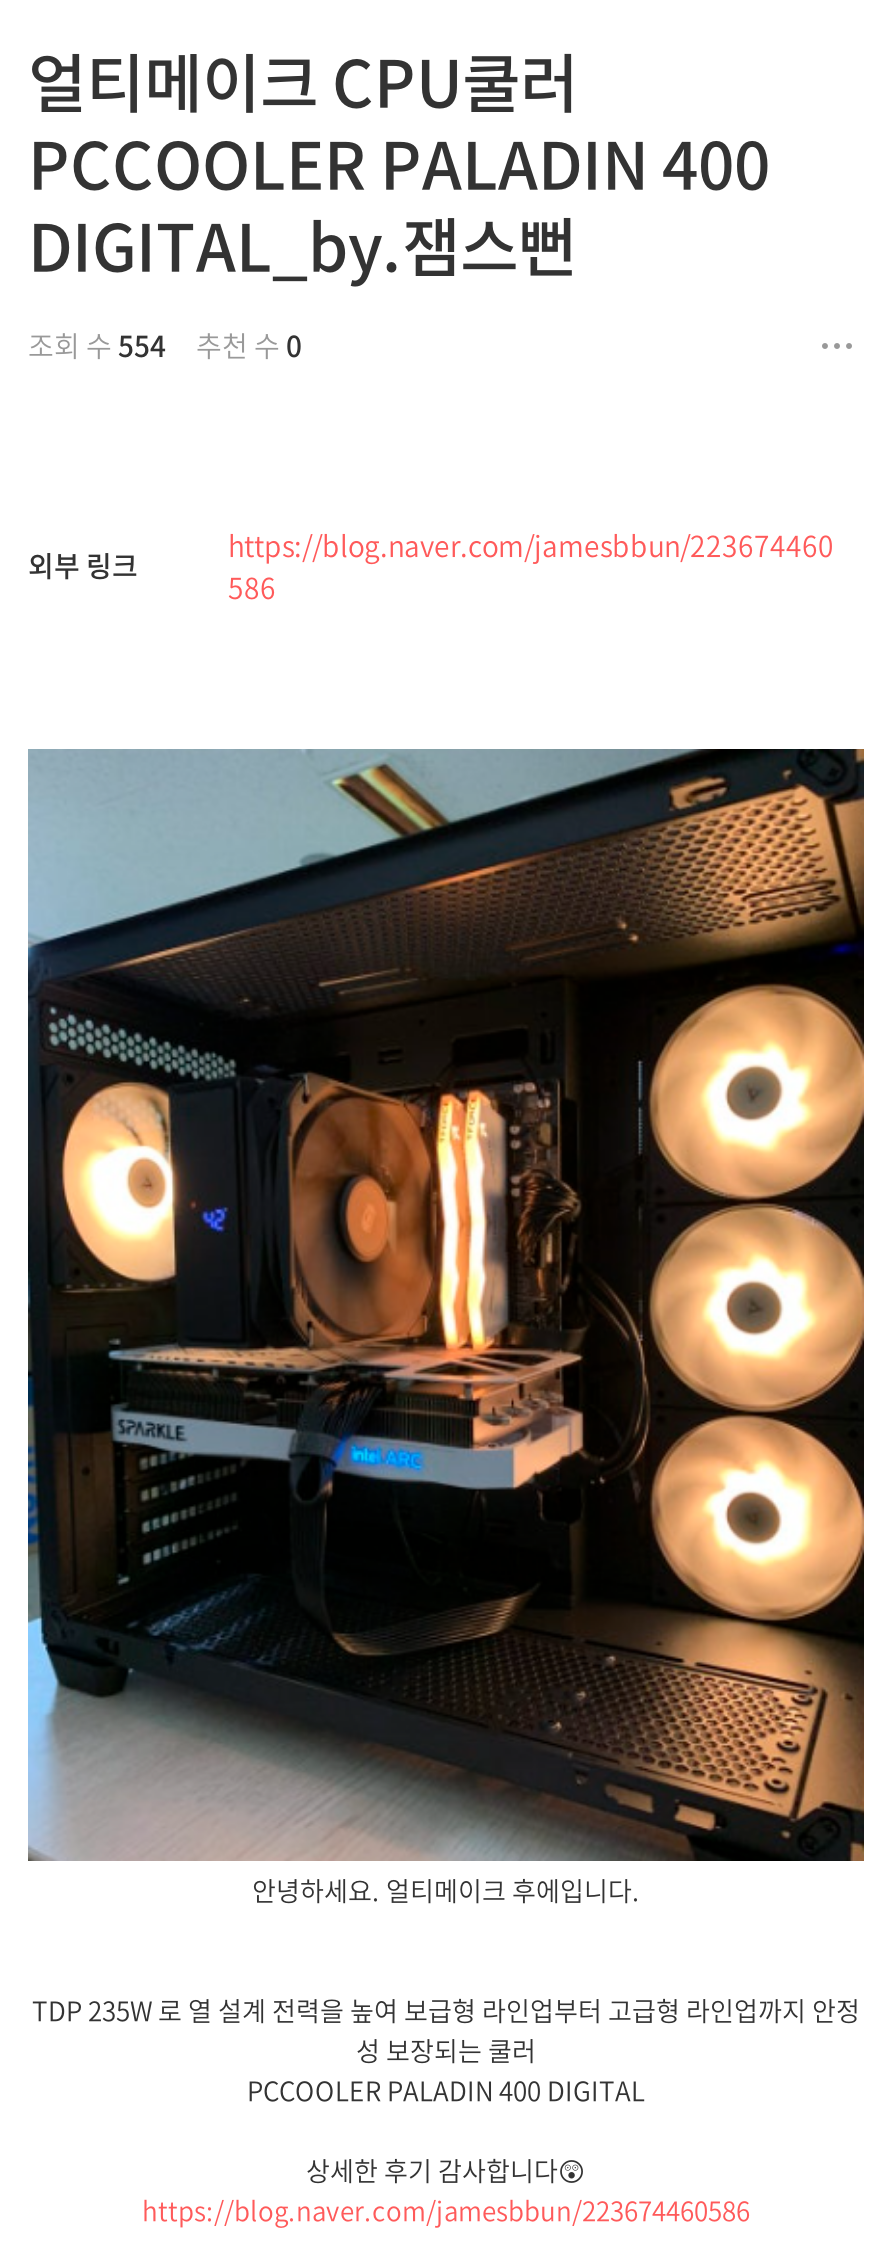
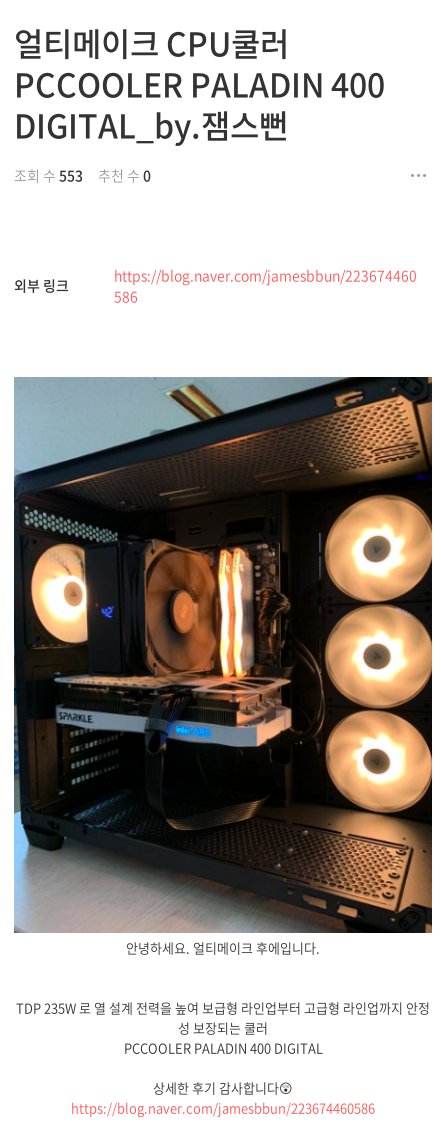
[28,324,302,364] 조회 수 554 추천 수 0 -> [14,164,151,184] 조회 수 553 추천 수 0

